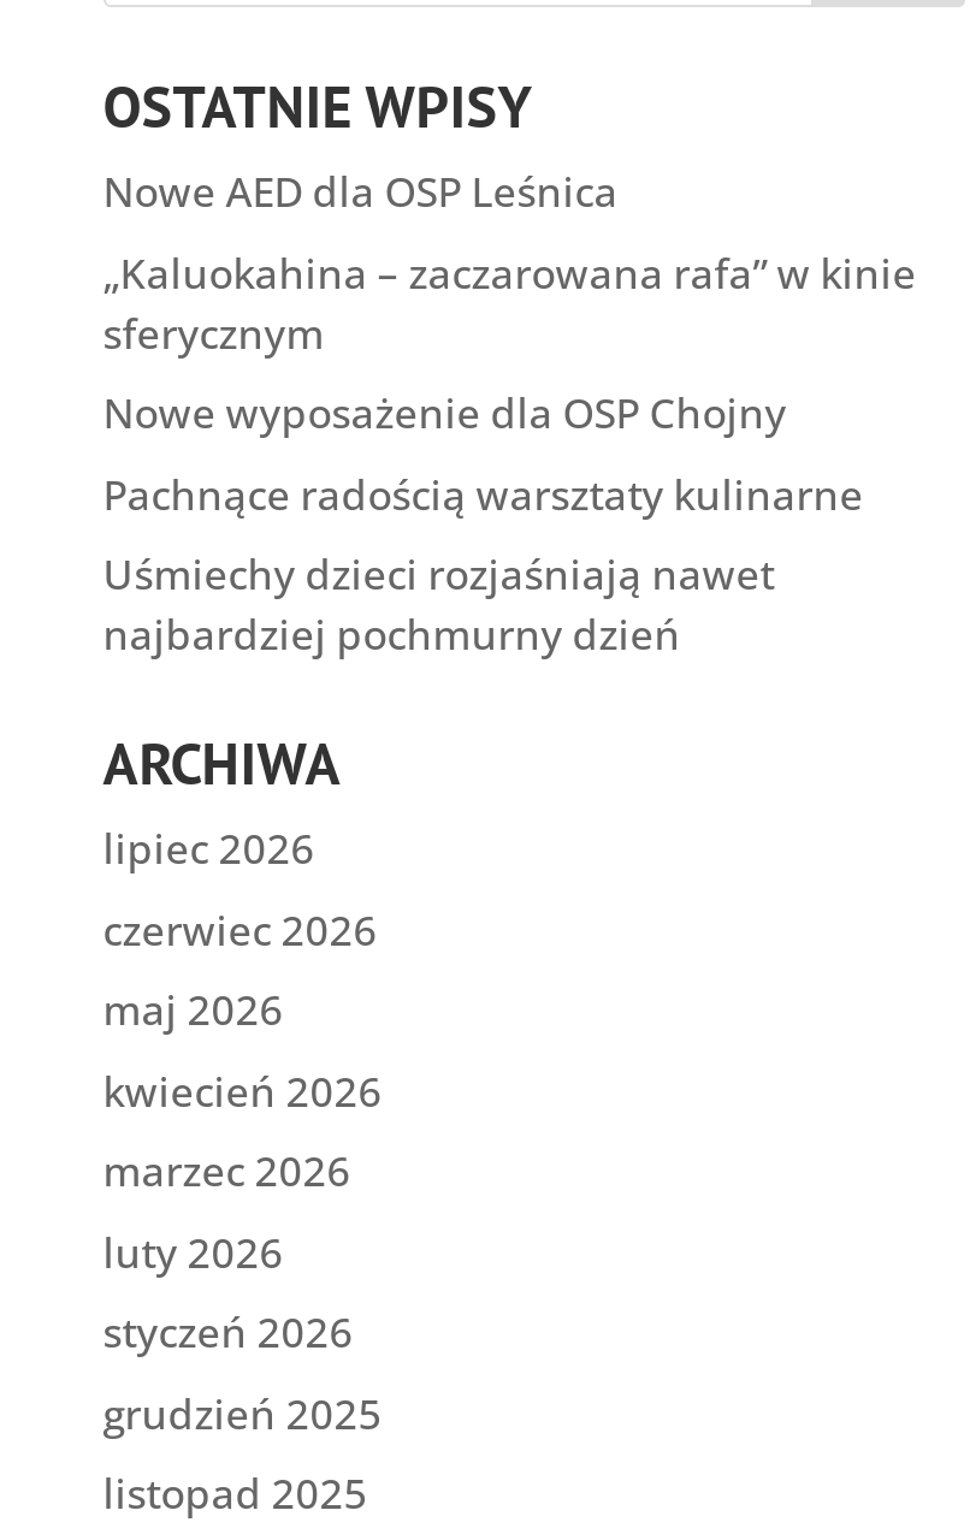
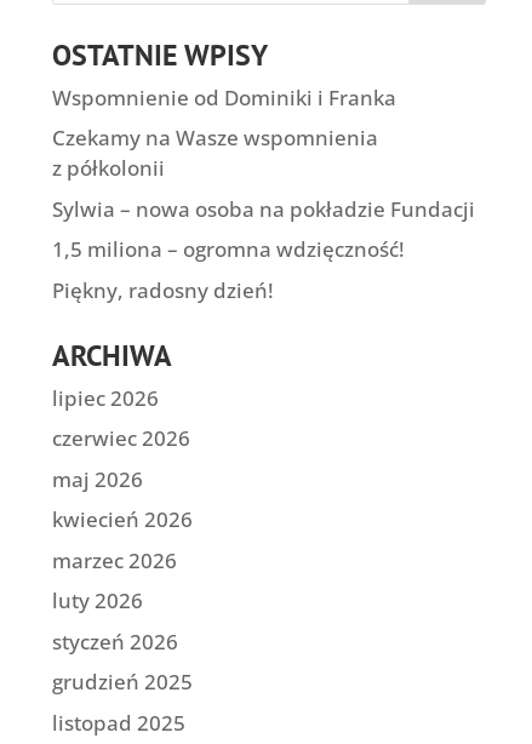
[103,165,618,221] Nowe AED dla OSP Leśnica -> [52,83,396,111] Wspomnienie od Dominiki i Franka
[103,246,917,361] „Kaluokahina – zaczarowana rafa” w kinie | sferycznym -> [52,124,378,182] Czekamy na Wasze wspomnienia | z półkolonii
[103,387,787,442] Nowe wyposażenie dla OSP Chojny -> [52,195,475,223] Sylwia – nowa osoba na pokładzie Fundacji
[103,467,864,523] Pachnące radością warsztaty kulinarne -> [52,235,405,263] 1,5 miliona – ogromna wdzięczność!
[103,548,775,663] Uśmiechy dzieci rozjaśniają nawet | najbardziej pochmurny dzień -> [52,276,274,304] Piękny, radosny dzień!

